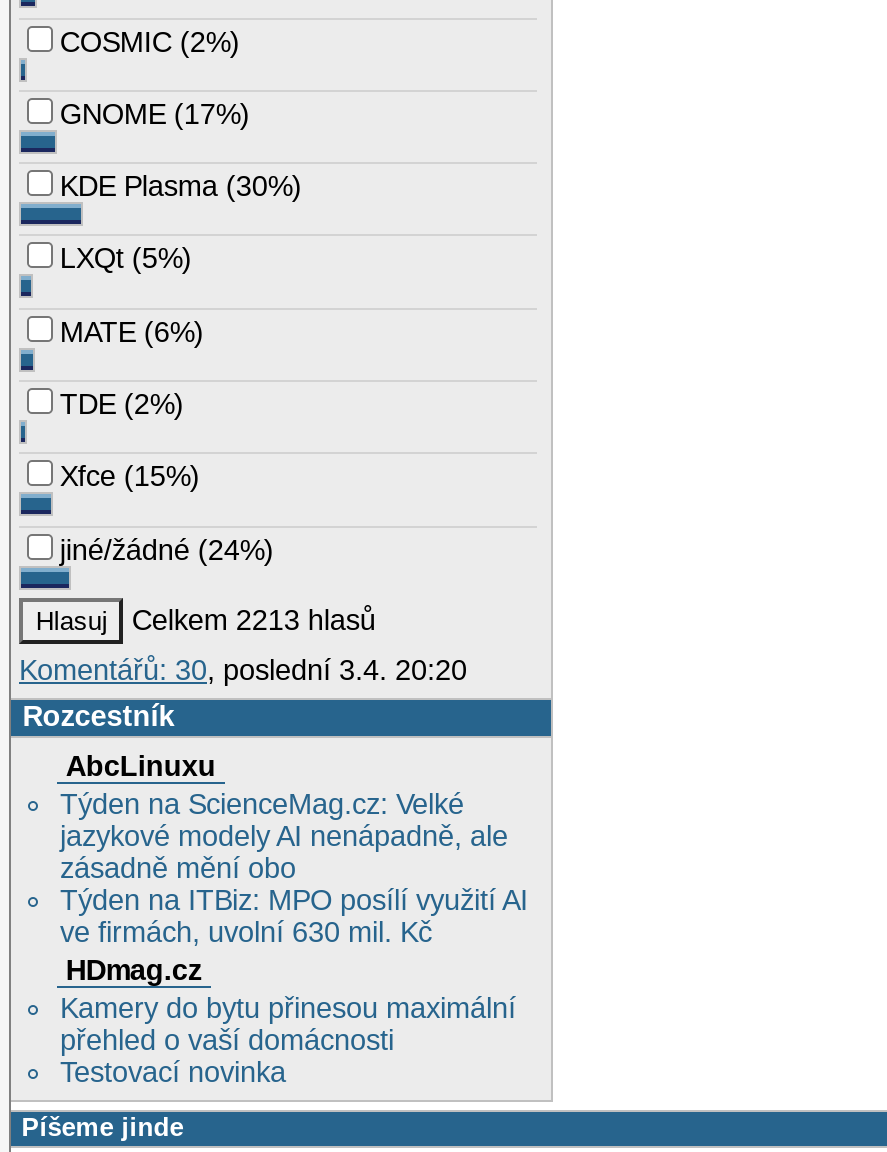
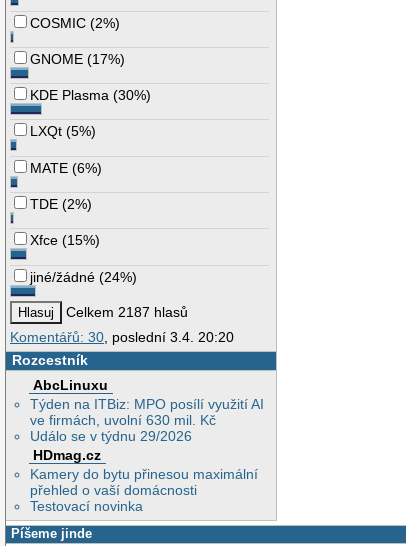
[124,604,376,636] Celkem 2213 hlasů -> [62,304,188,320] Celkem 2187 hlasů
[60,788,508,884] Týden na ScienceMag.cz: Velké | jazykové modely AI nenápadně, ale | zásadně mění obo -> none
moved [60,884,528,948] -> [30,396,264,428]: Týden na ITBiz: MPO posílí využití AI | ve firmách, uvolní 630 mil. Kč
none -> [30,428,192,444] Událo se v týdnu 29/2026

